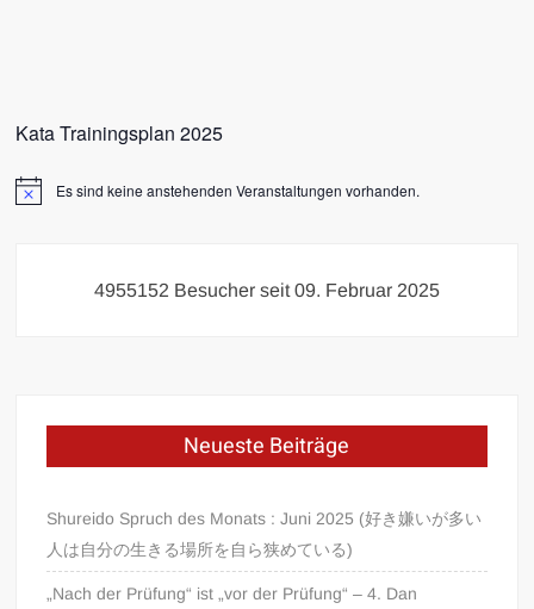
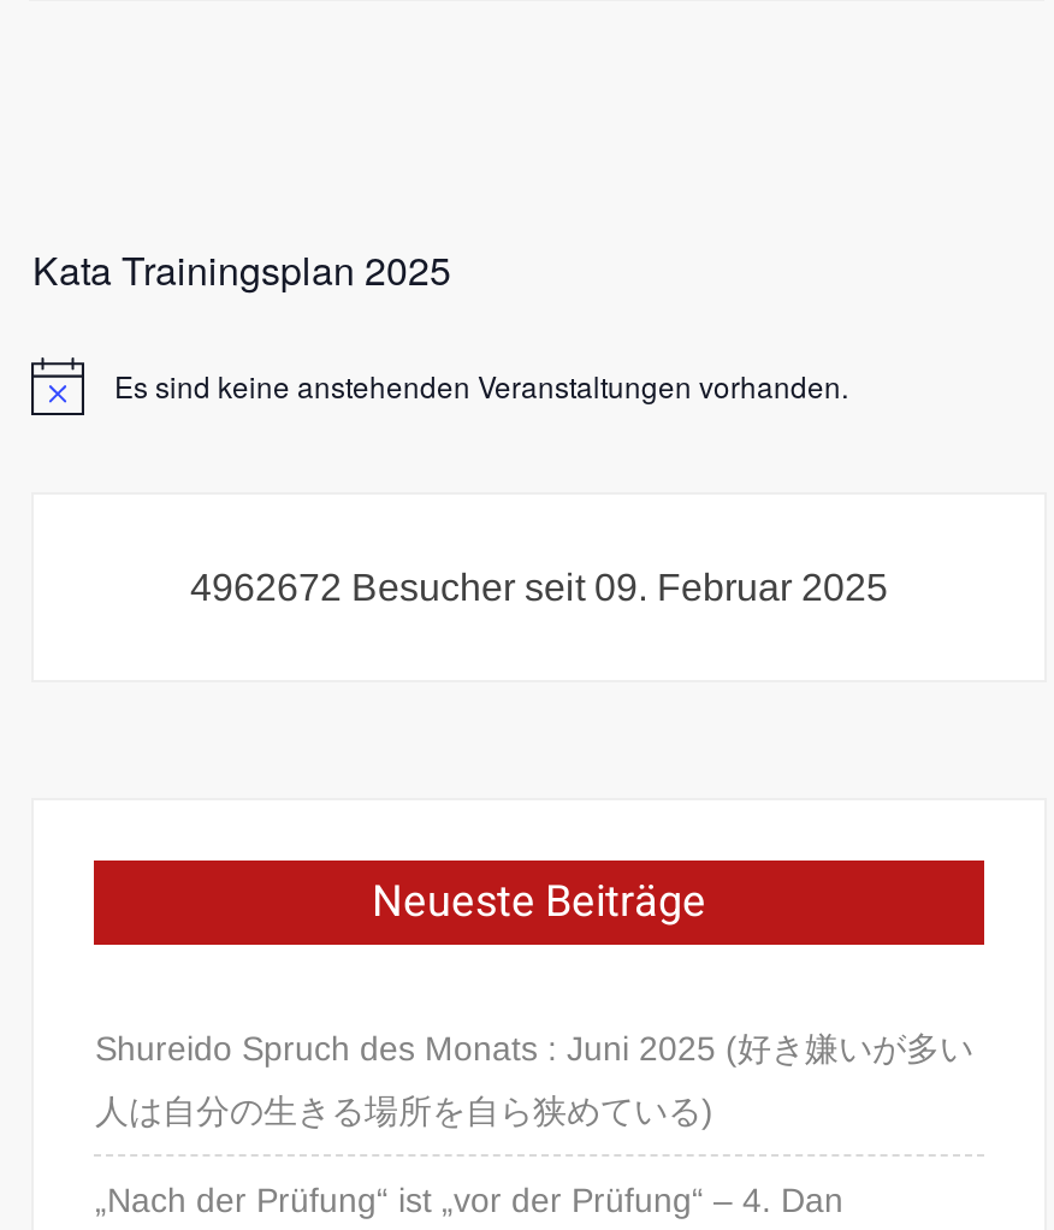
[94,281,440,301] 4955152 Besucher seit 09. Februar 2025 -> [190,567,888,608] 4962672 Besucher seit 09. Februar 2025

